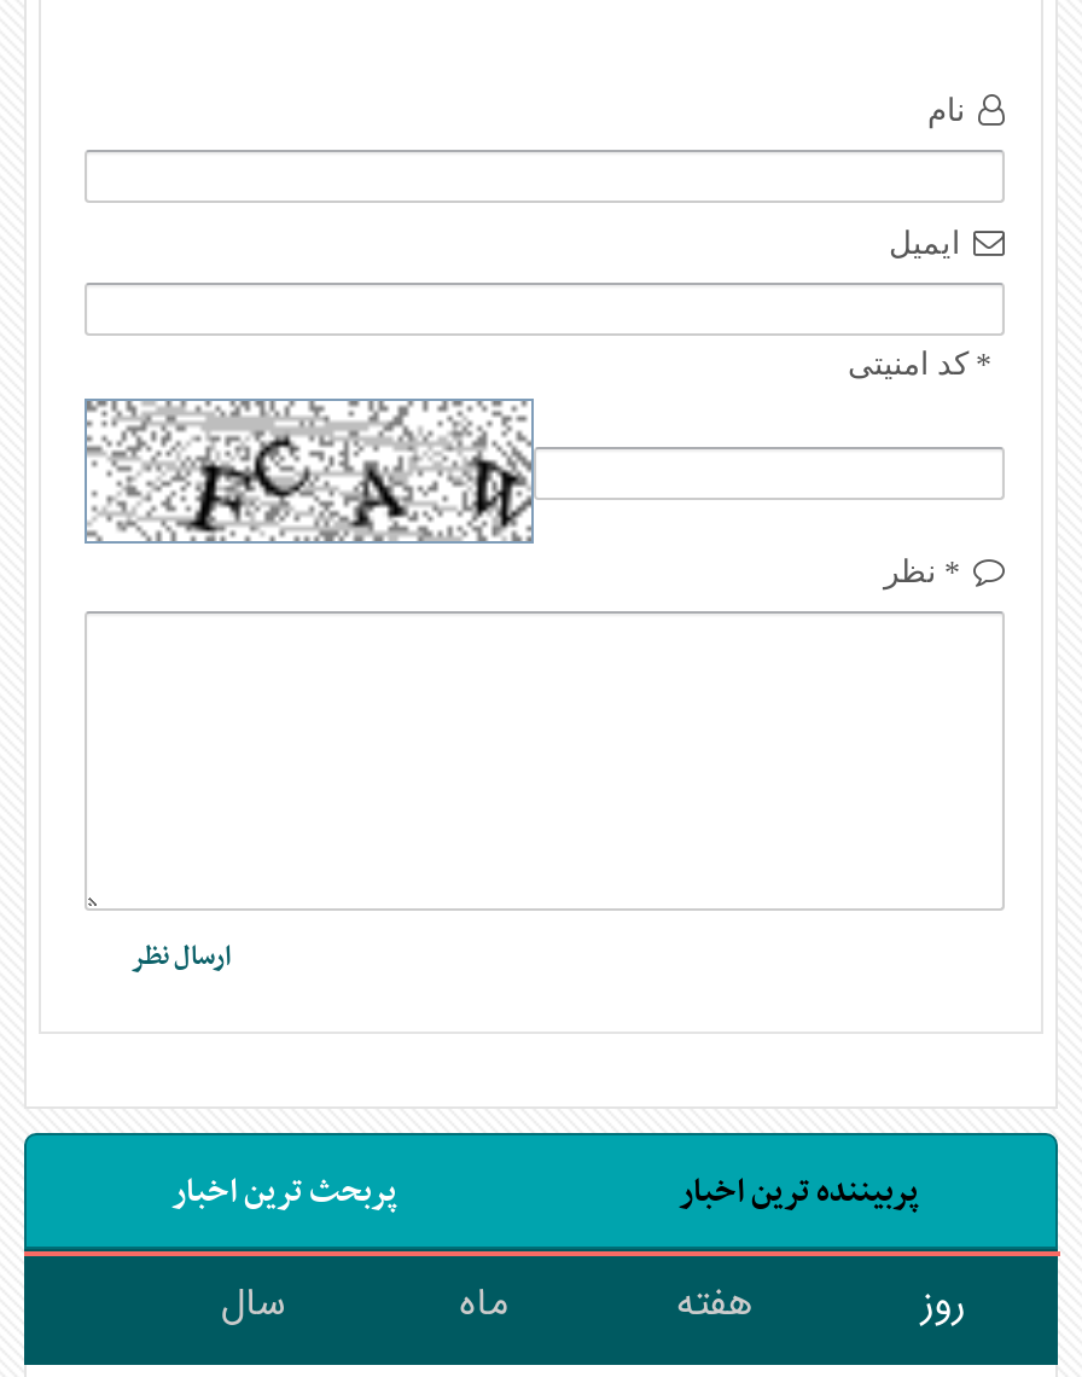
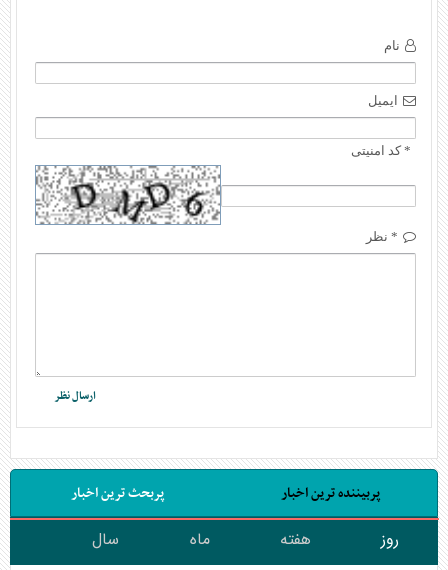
[87,401,534,544] [image] -> [35,166,221,225] [image]

